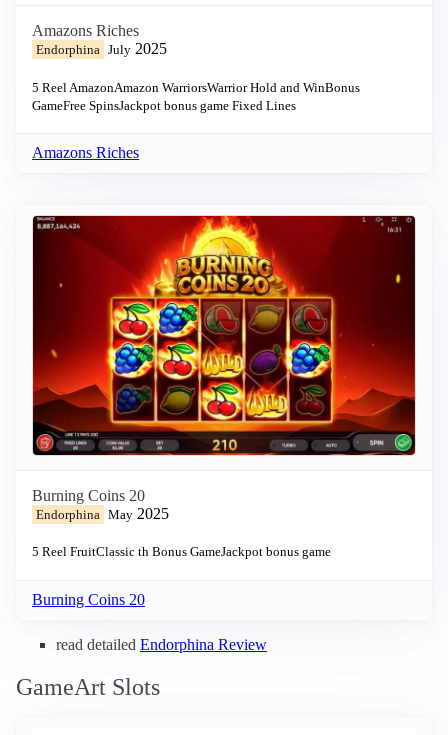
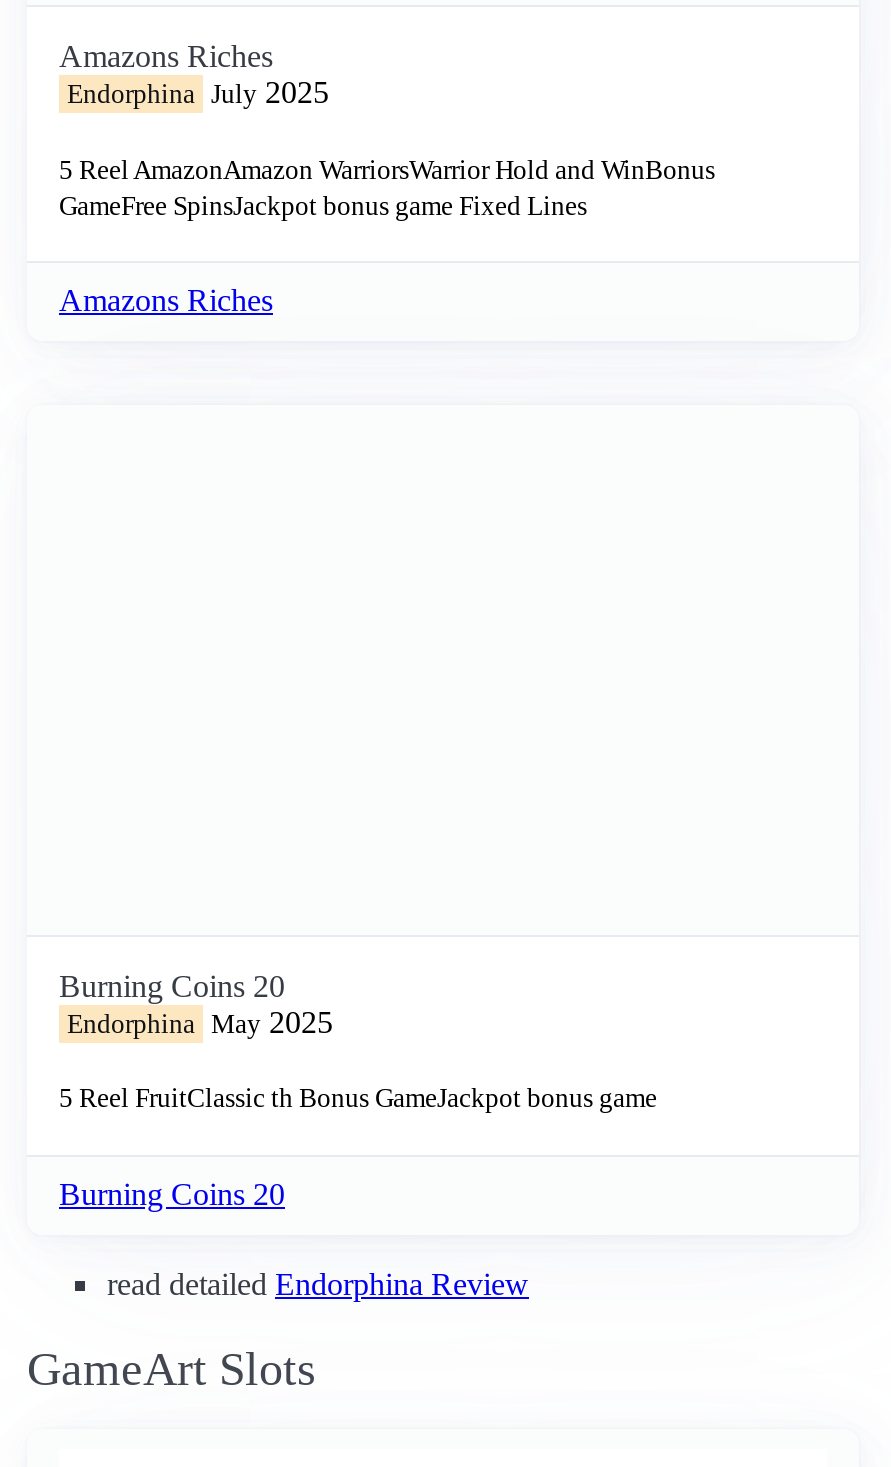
[32,215,416,456] [image] -> none

